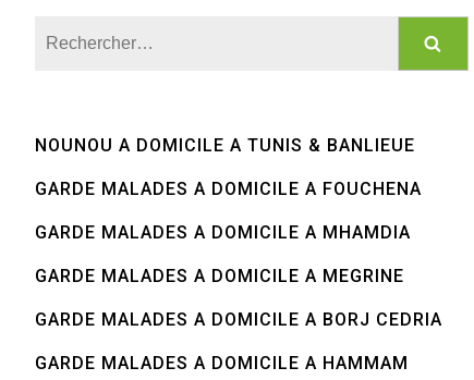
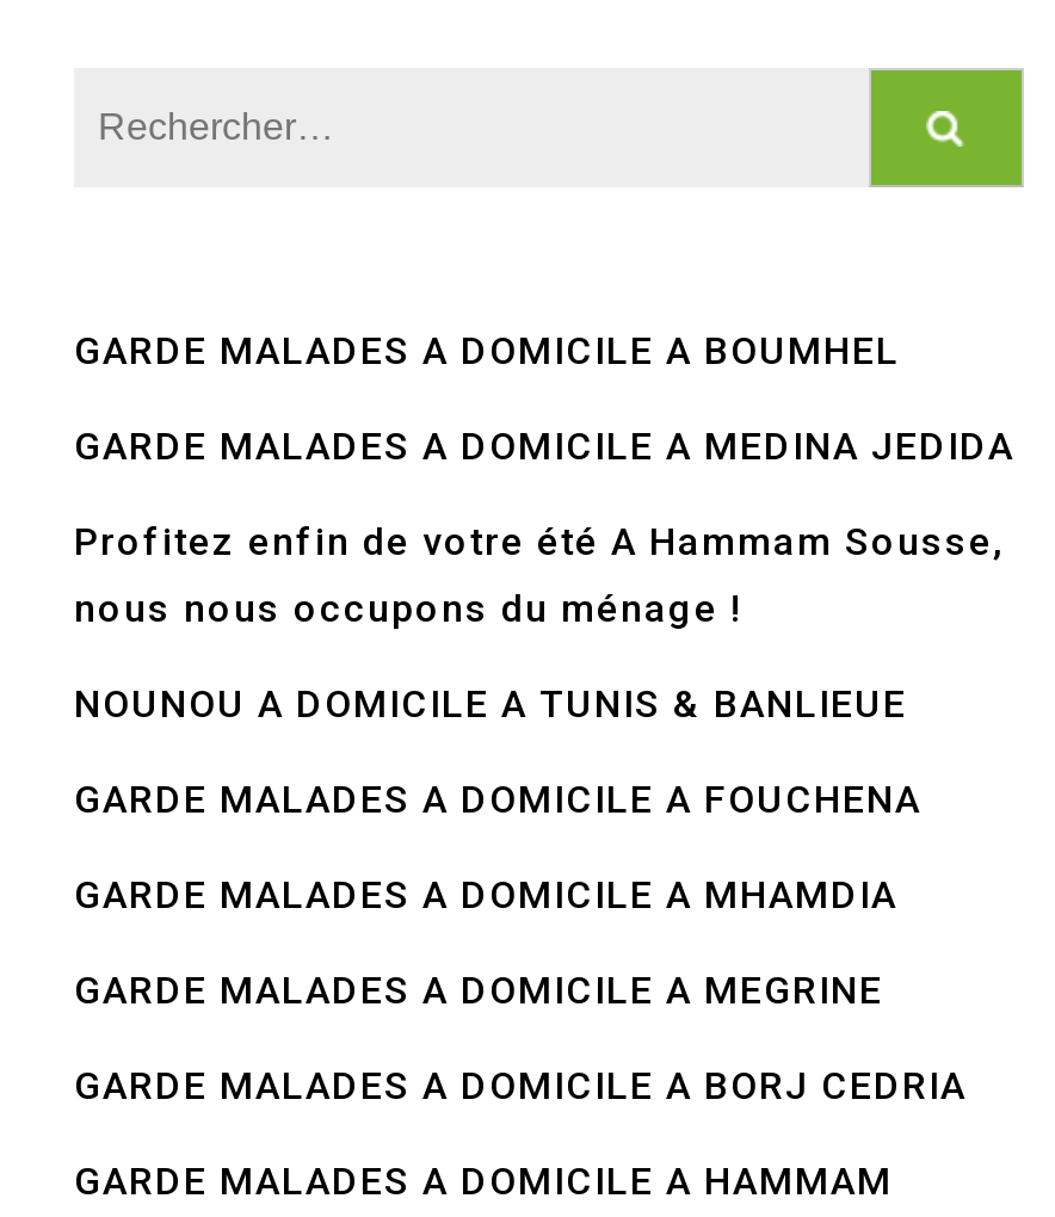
none -> [74,328,1014,631] GARDE MALADES A DOMICILE A BOUMHEL | GARDE MALADES A DOMICILE A MEDINA JEDIDA | Profitez enfin de votre été A Hammam Sousse, | nous nous occupons du ménage !

